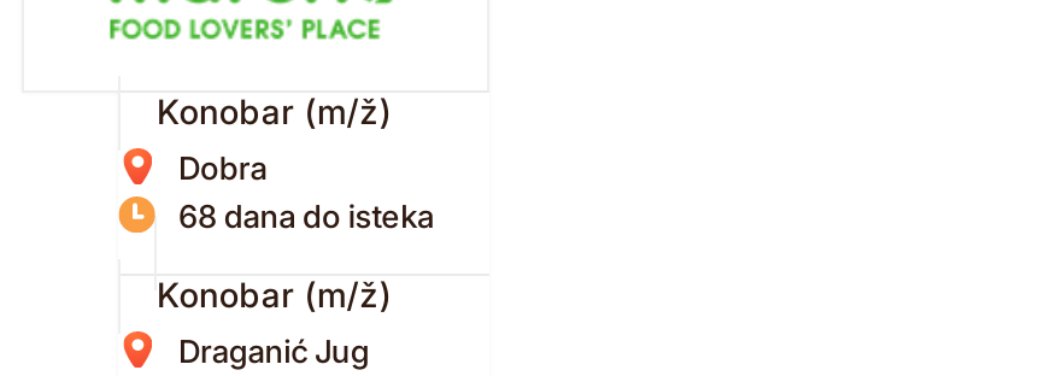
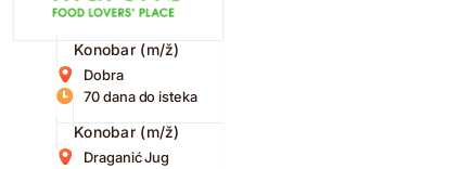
[178,196,434,235] 68 dana do isteka -> [84,88,197,105] 70 dana do isteka

